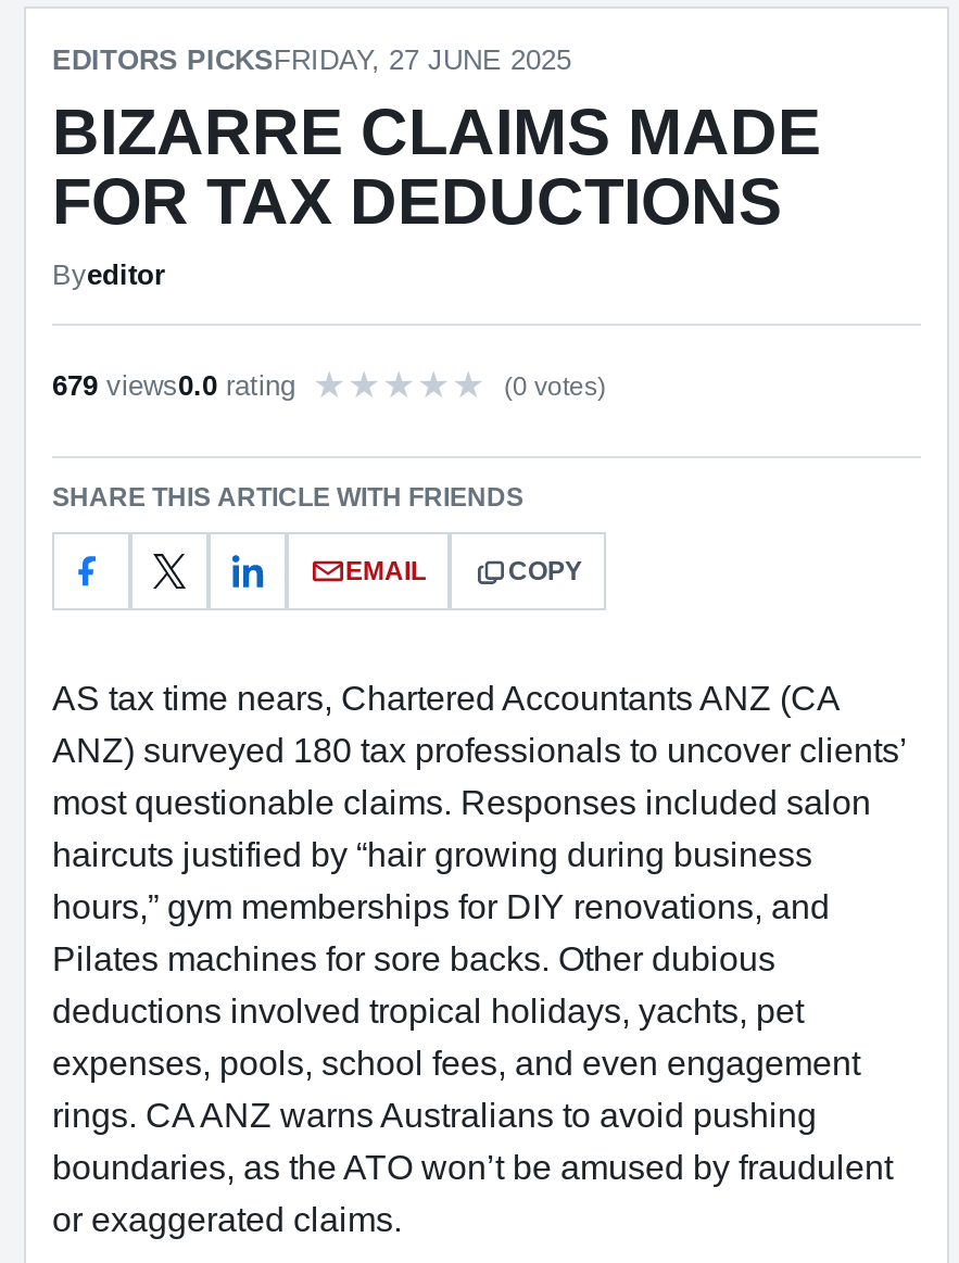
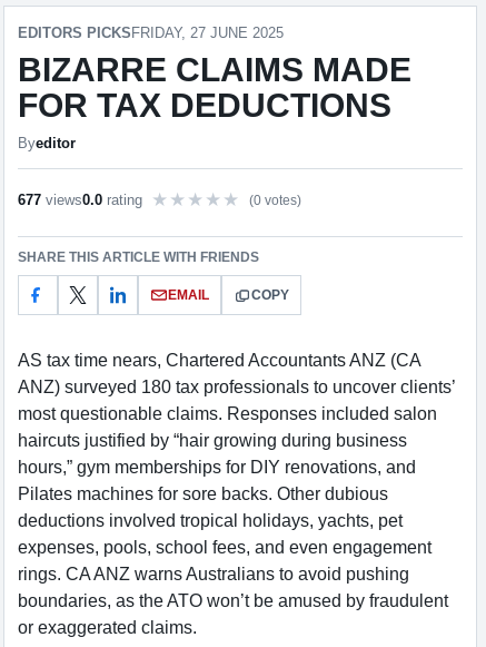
[52,369,295,402] 679 views0.0 rating -> [18,192,142,208] 677 views0.0 rating

